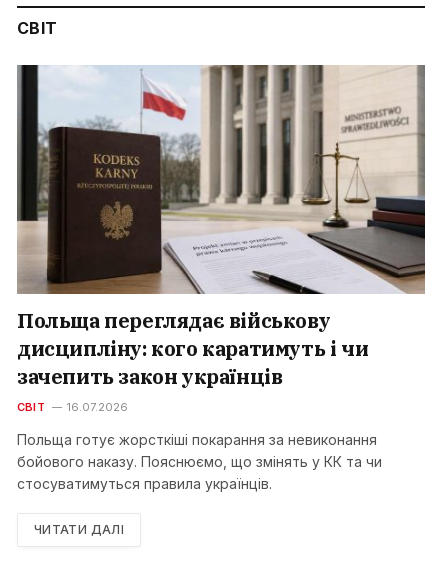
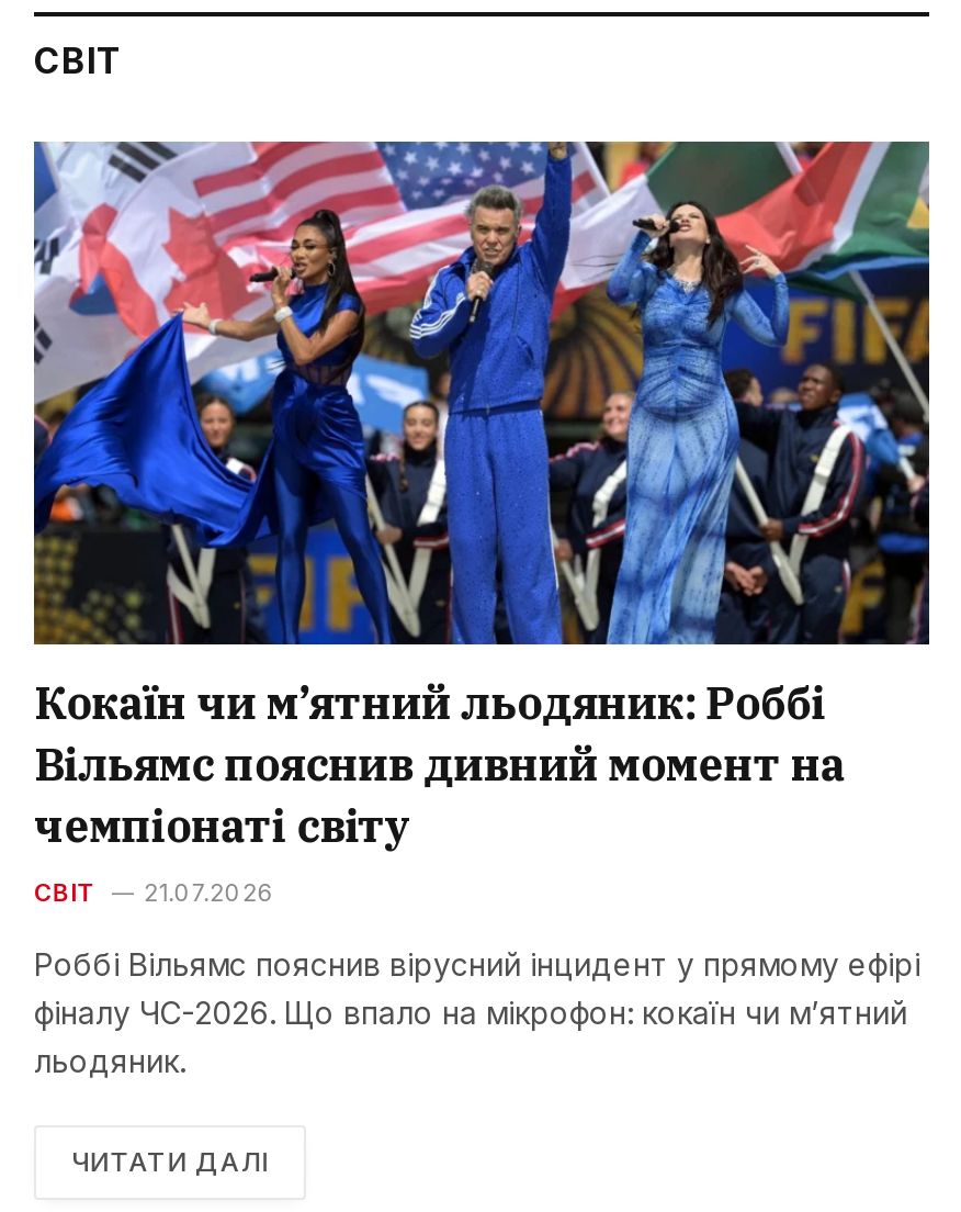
[16,64,426,390] [image] | Польща переглядає військову | дисципліну: кого каратимуть і чи | зачепить закон українців -> [32,139,931,855] [image] | Кокаїн чи м’ятний льодяник: Роббі | Вільямс пояснив дивний момент на | чемпіонаті світу
[17,400,128,414] СВІТ 16.07.2026 -> [34,877,275,908] СВІТ 21.07.2026
[17,431,382,492] Польща готує жорсткіші покарання за невиконання | бойового наказу. Пояснюємо, що змінять у КК та чи | стосуватимуться правила українців. -> [34,945,920,1079] Роббі Вільямс пояснив вірусний інцидент у прямому ефірі | фіналу ЧС-2026. Що впало на мікрофон: кокаїн чи м’ятний | льодяник.

